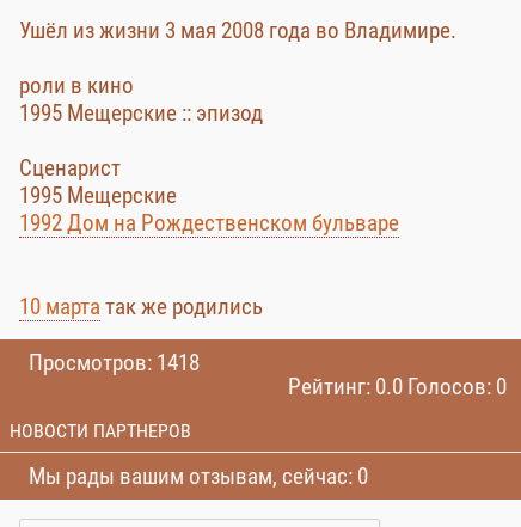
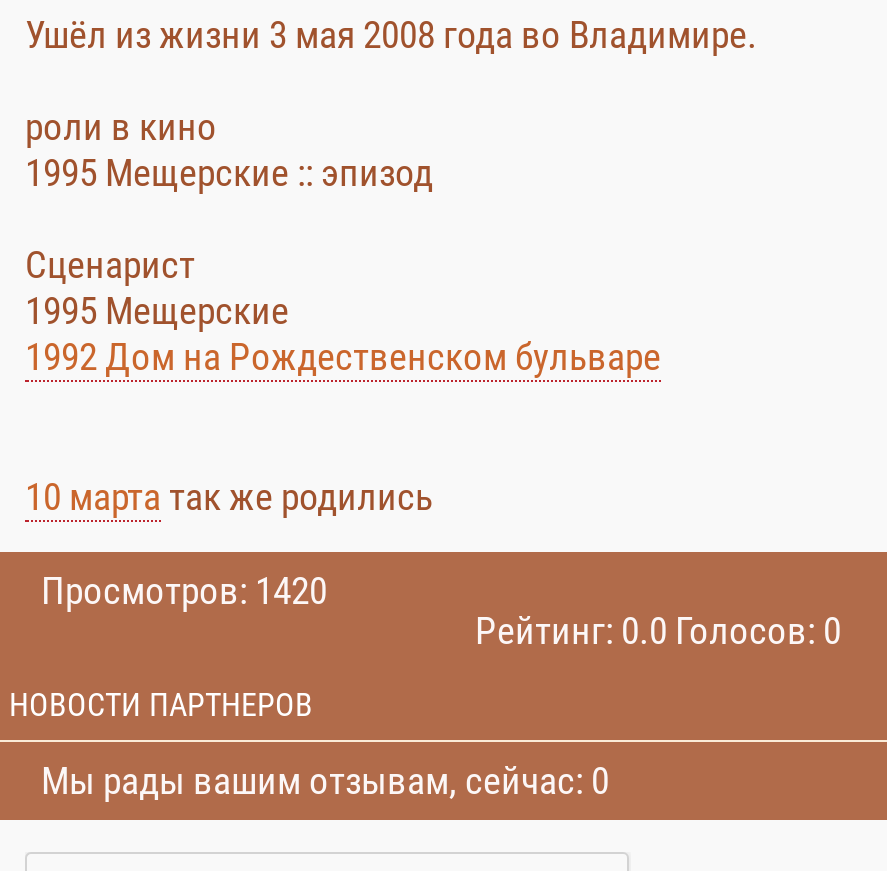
[29,349,200,376] Просмотров: 1418 -> [41,568,327,614] Просмотров: 1420

